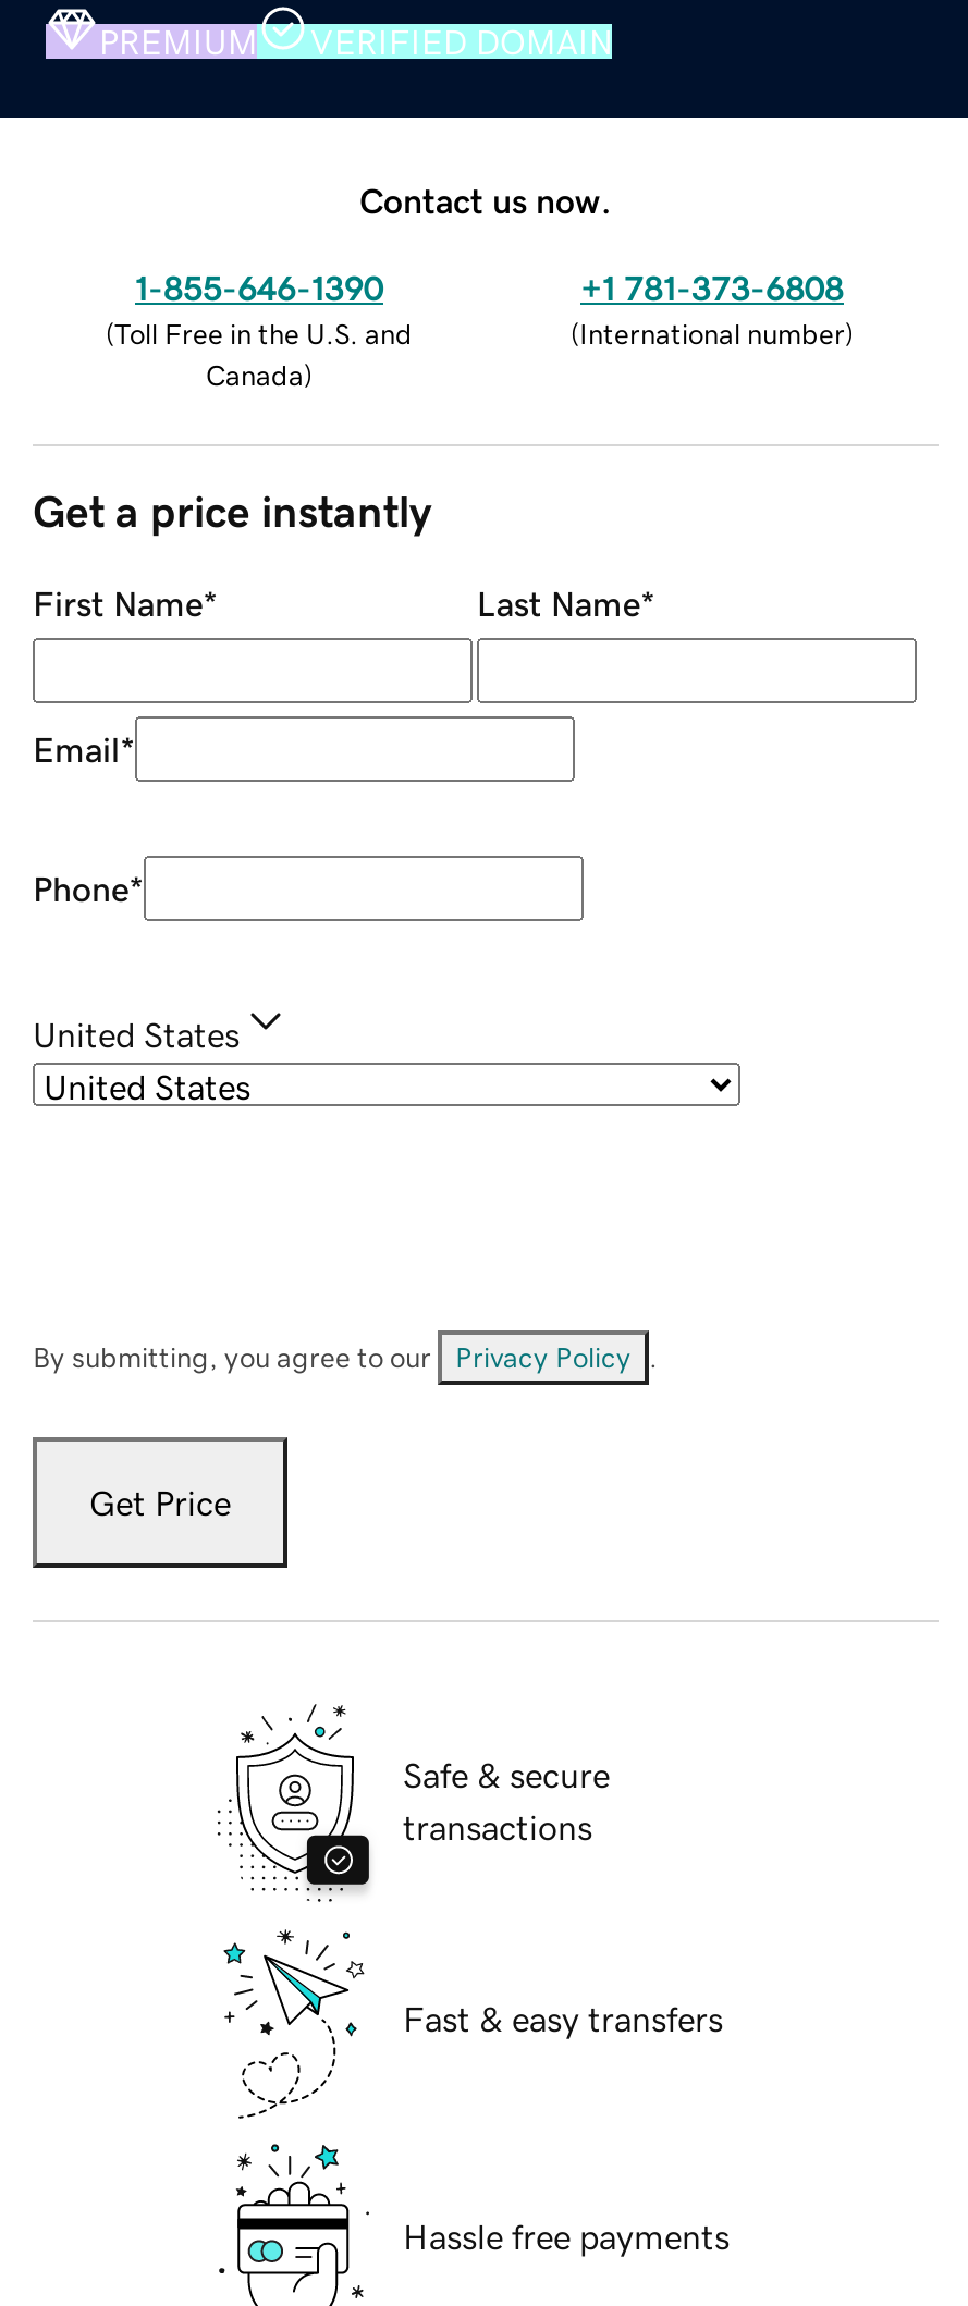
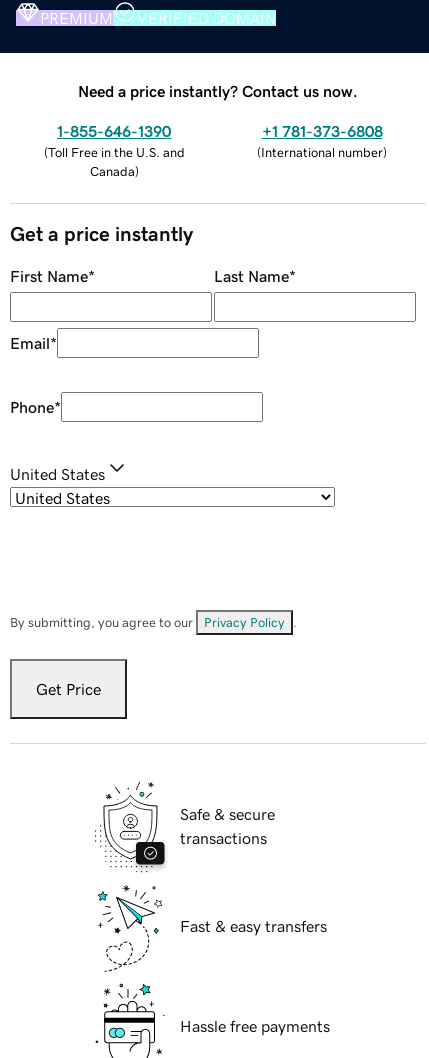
[359,182,612,217] Contact us now. -> [78,83,358,99] Need a price instantly? Contact us now.

